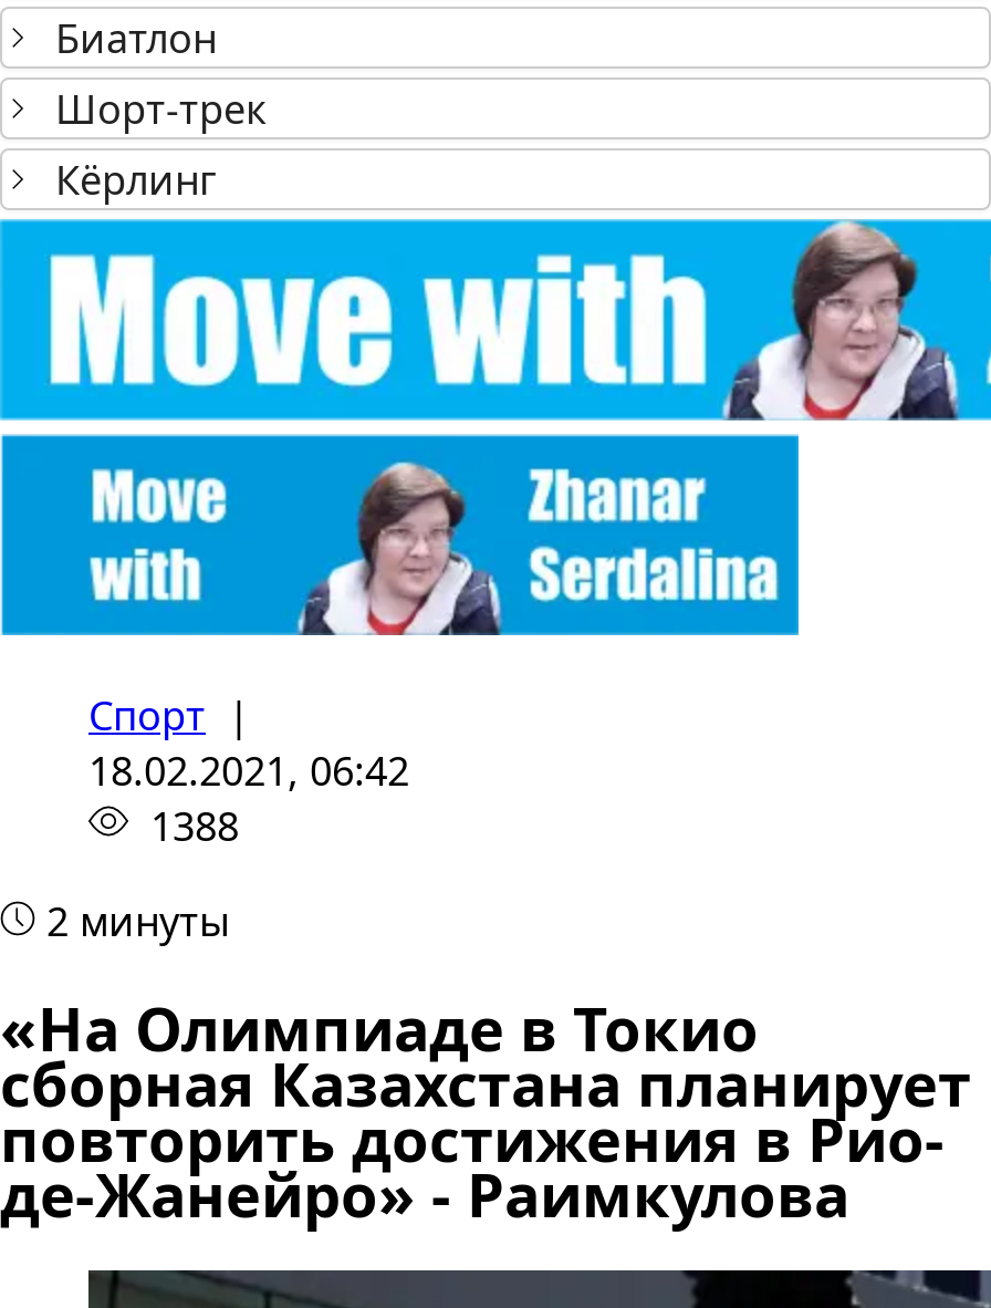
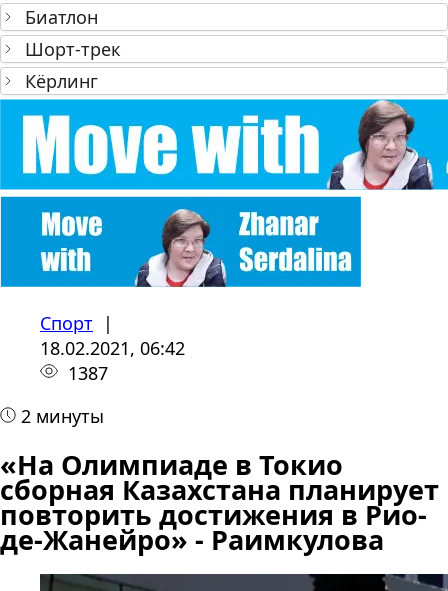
[150,800,239,853] 1388 -> [68,361,108,385] 1387

